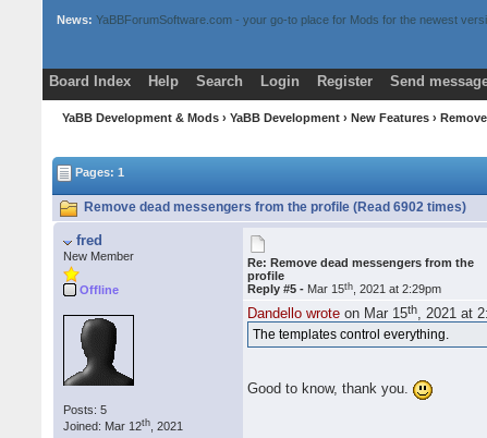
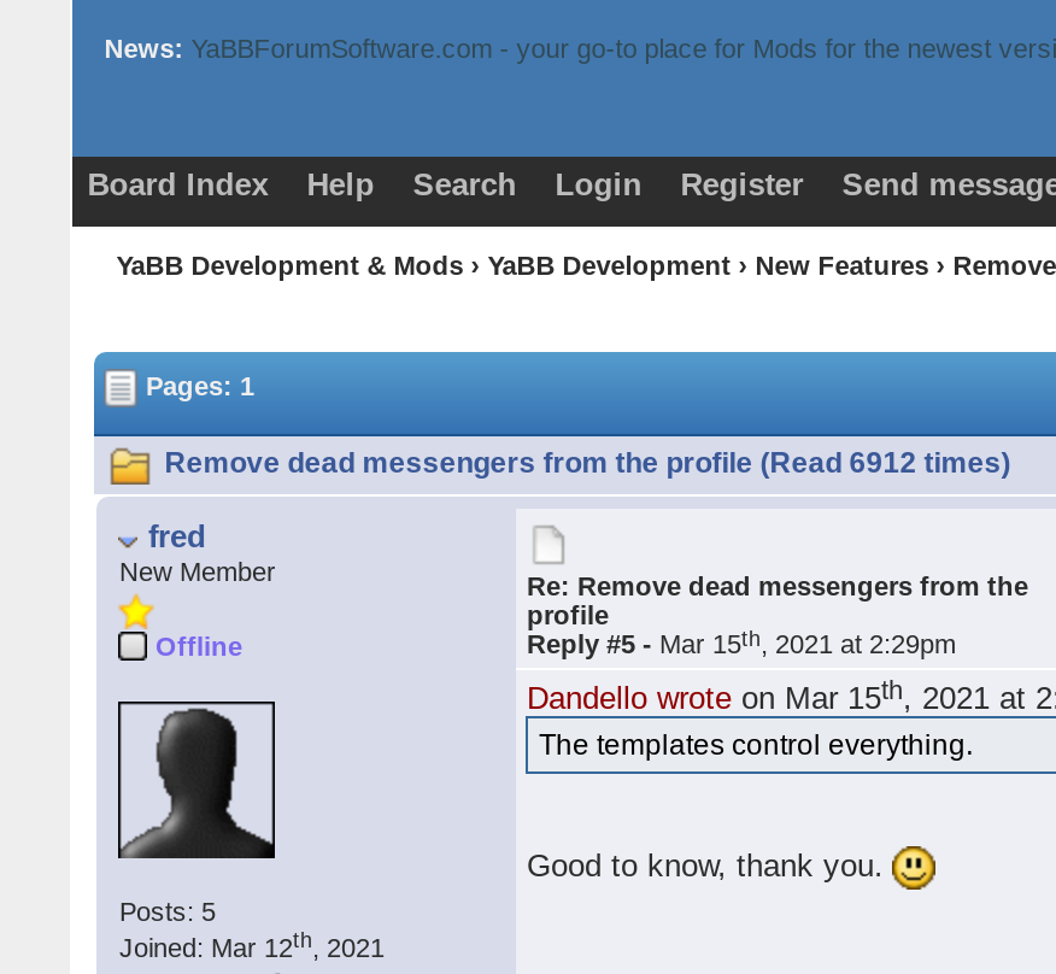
[81,200,467,215] Remove dead messengers from the profile (Read 6902 times) -> [157,447,1011,481] Remove dead messengers from the profile (Read 6912 times)

